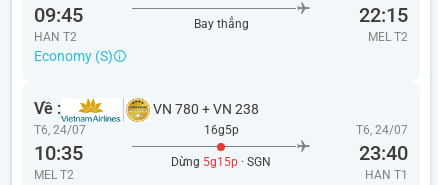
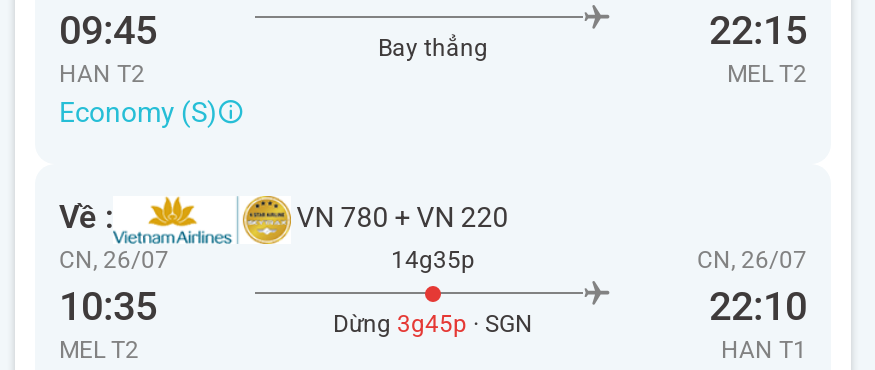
[34,101,259,137] VN 780 + VN 238 | T6, 24/07 -> [59,201,509,274] VN 780 + VN 220 | CN, 26/07
[203,123,238,137] 16g5p -> [391,246,475,274] 14g35p
[356,123,408,165] T6, 24/07 | 23:40 -> [697,246,807,330] CN, 26/07 | 22:10
[171,155,271,169] Dừng 5g15p · SGN -> [333,310,533,338] Dừng 3g45p · SGN

